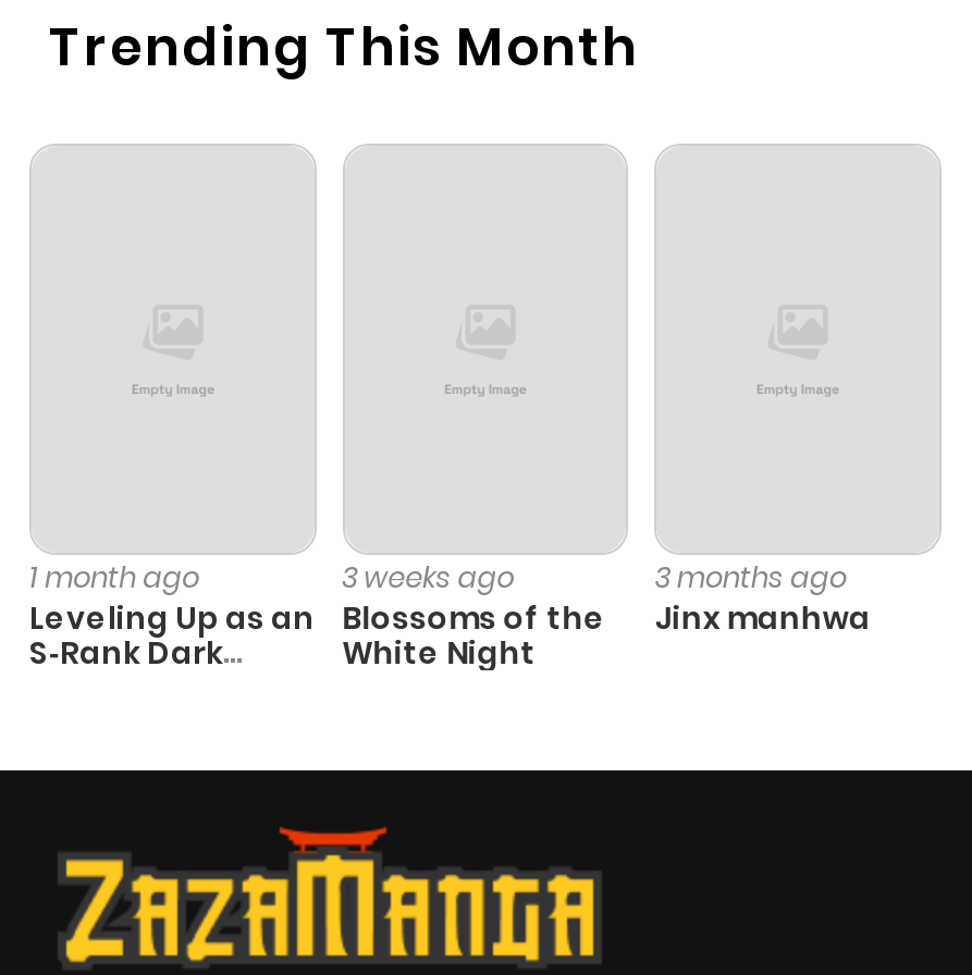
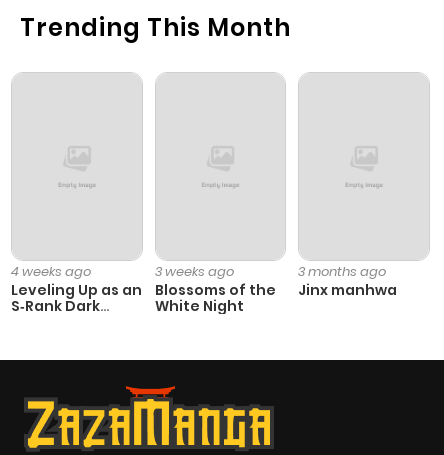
[29,556,199,598] 1 month ago -> [11,262,91,281] 4 weeks ago

